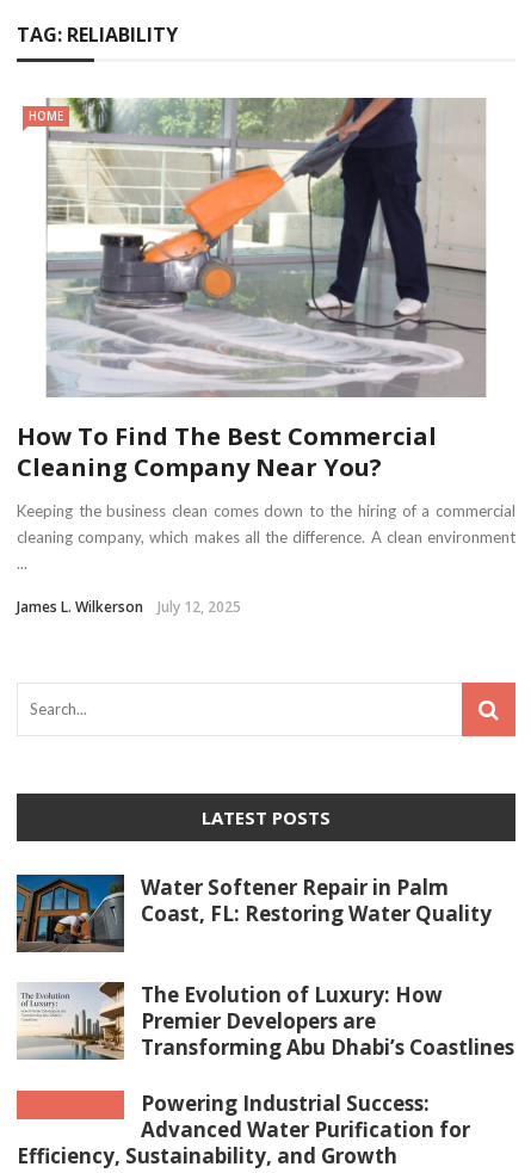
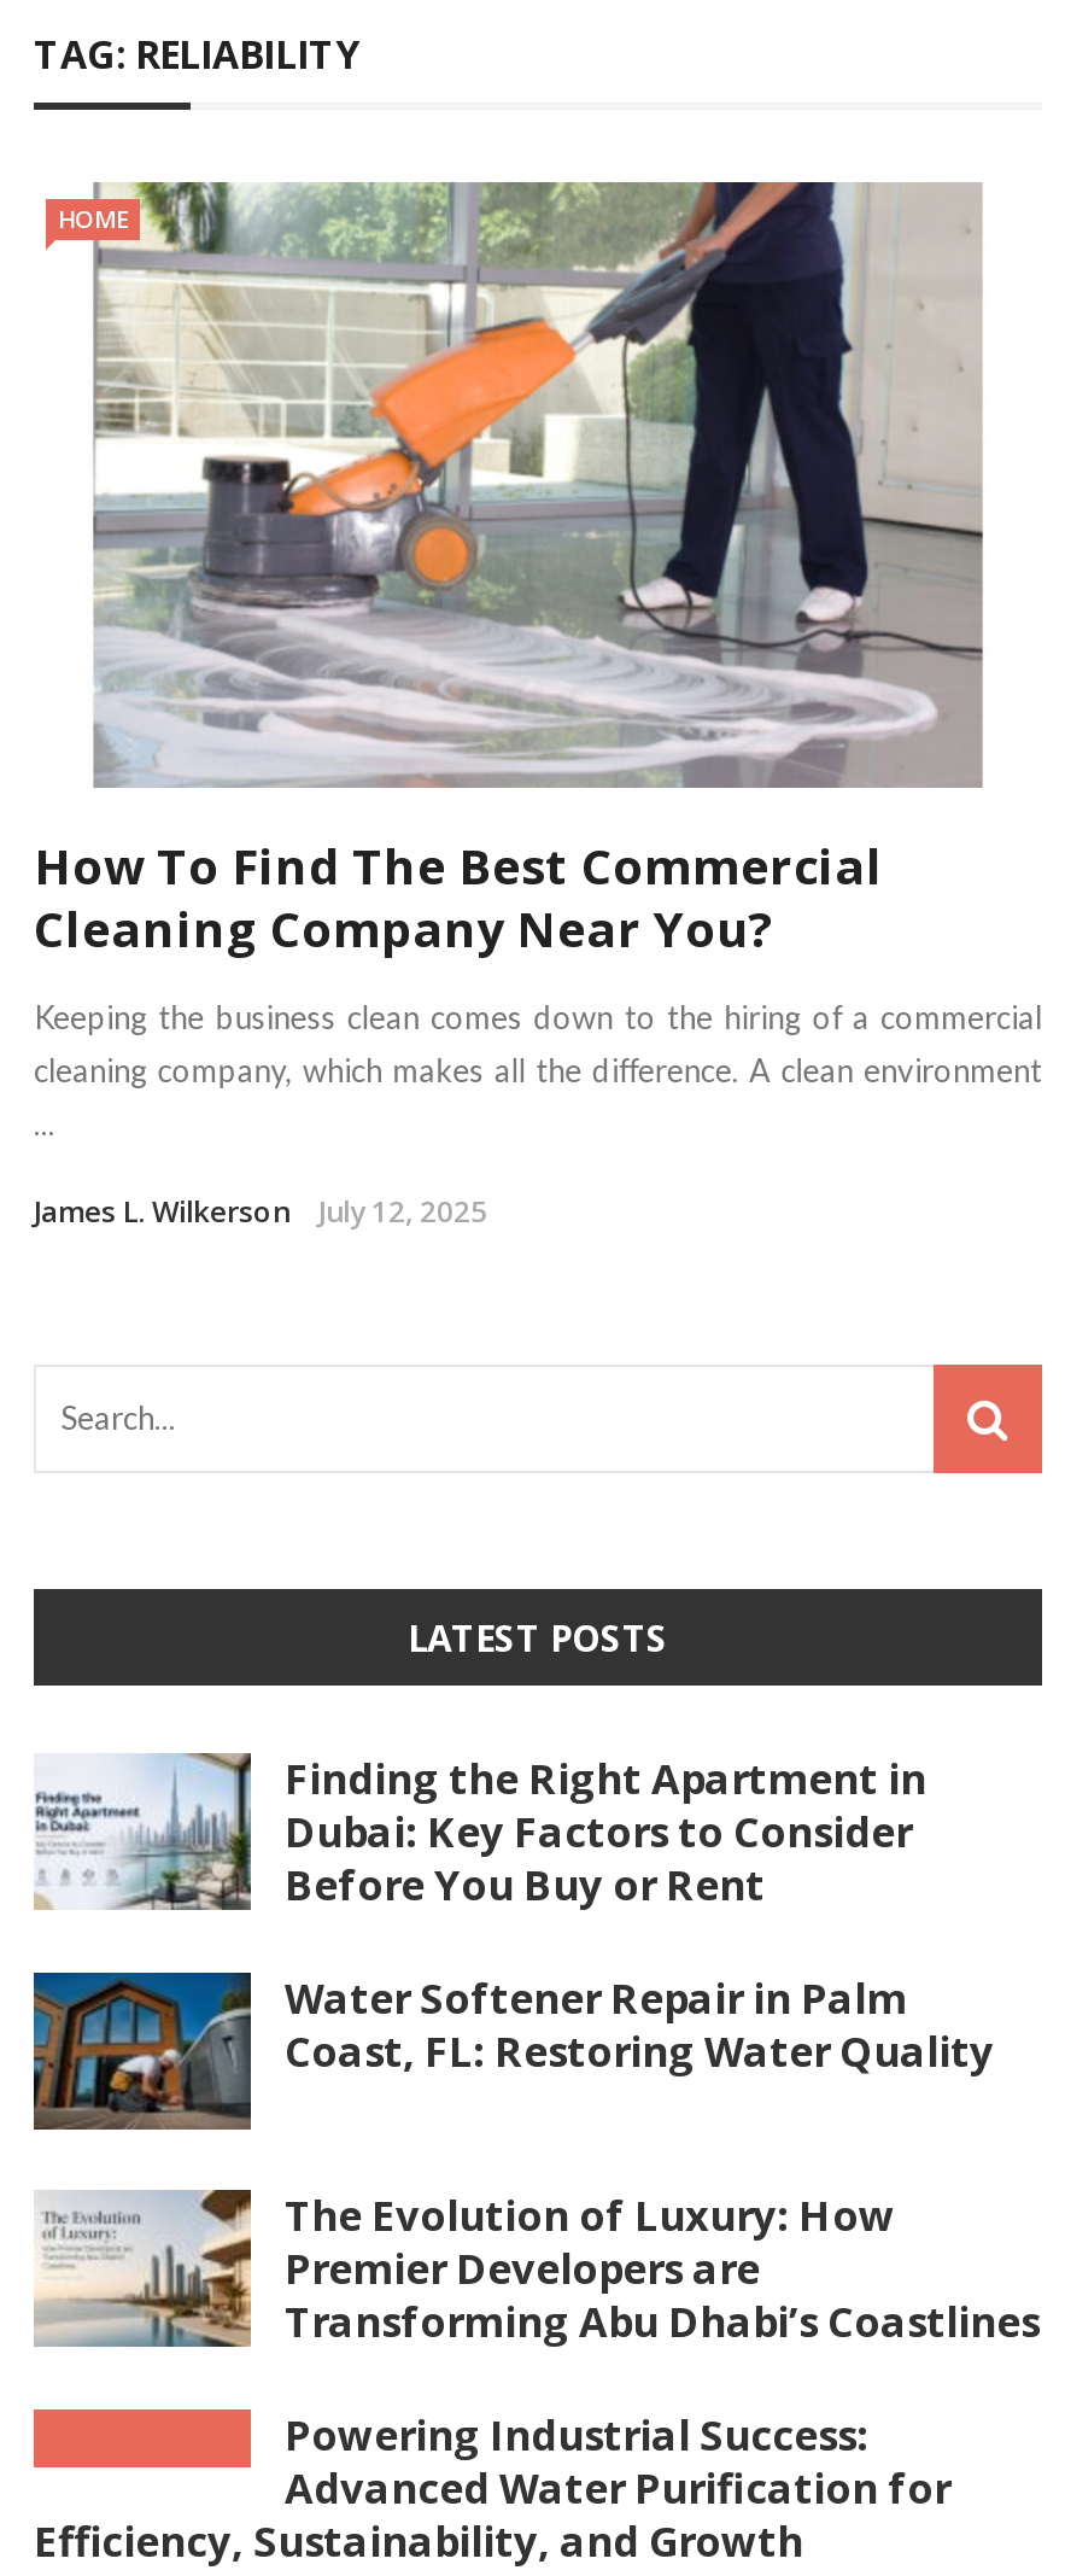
none -> [34,1750,926,1912] [image] | Finding the Right Apartment in | Dubai: Key Factors to Consider | Before You Buy or Rent

